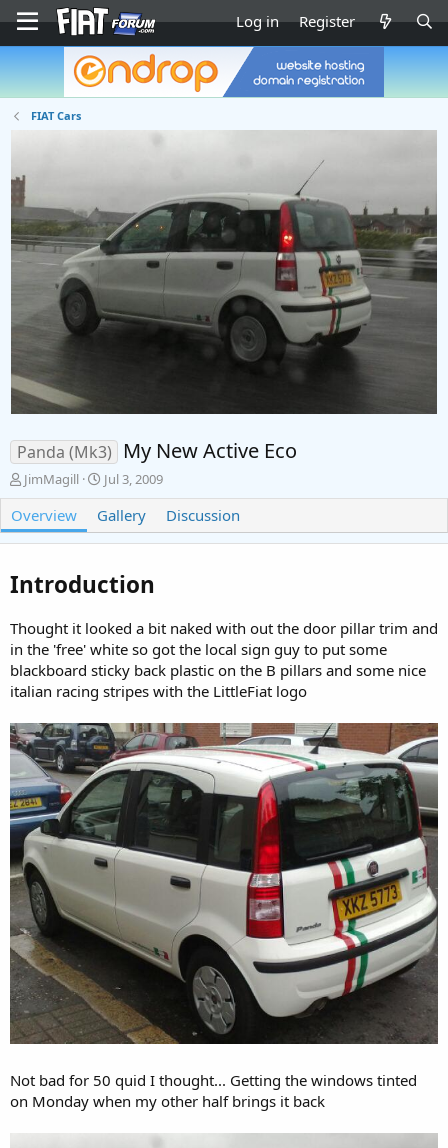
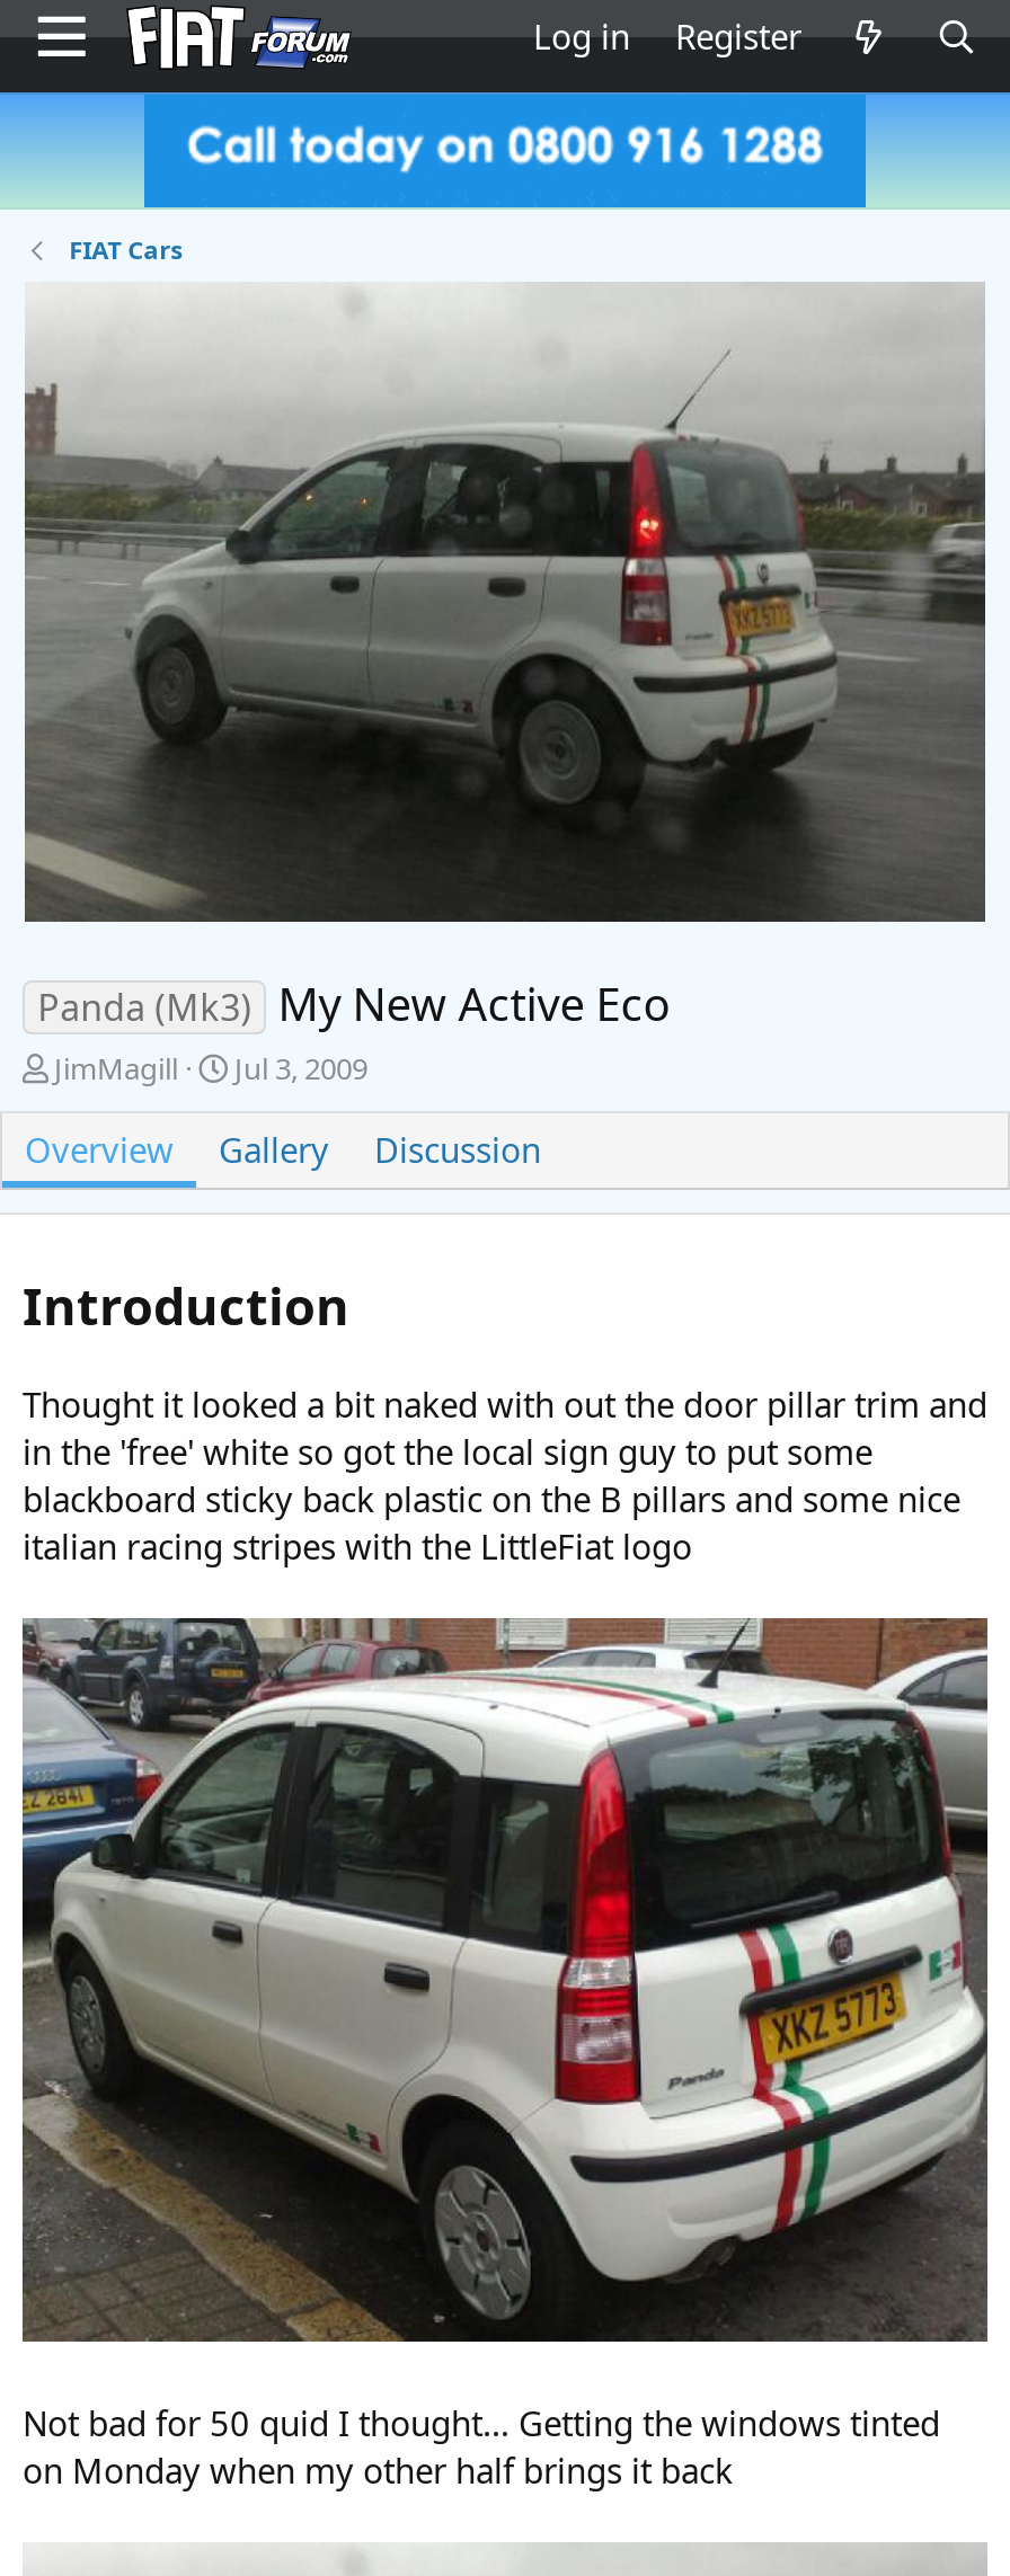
[63,46,384,97] [image] -> [142,92,866,210] [image]

